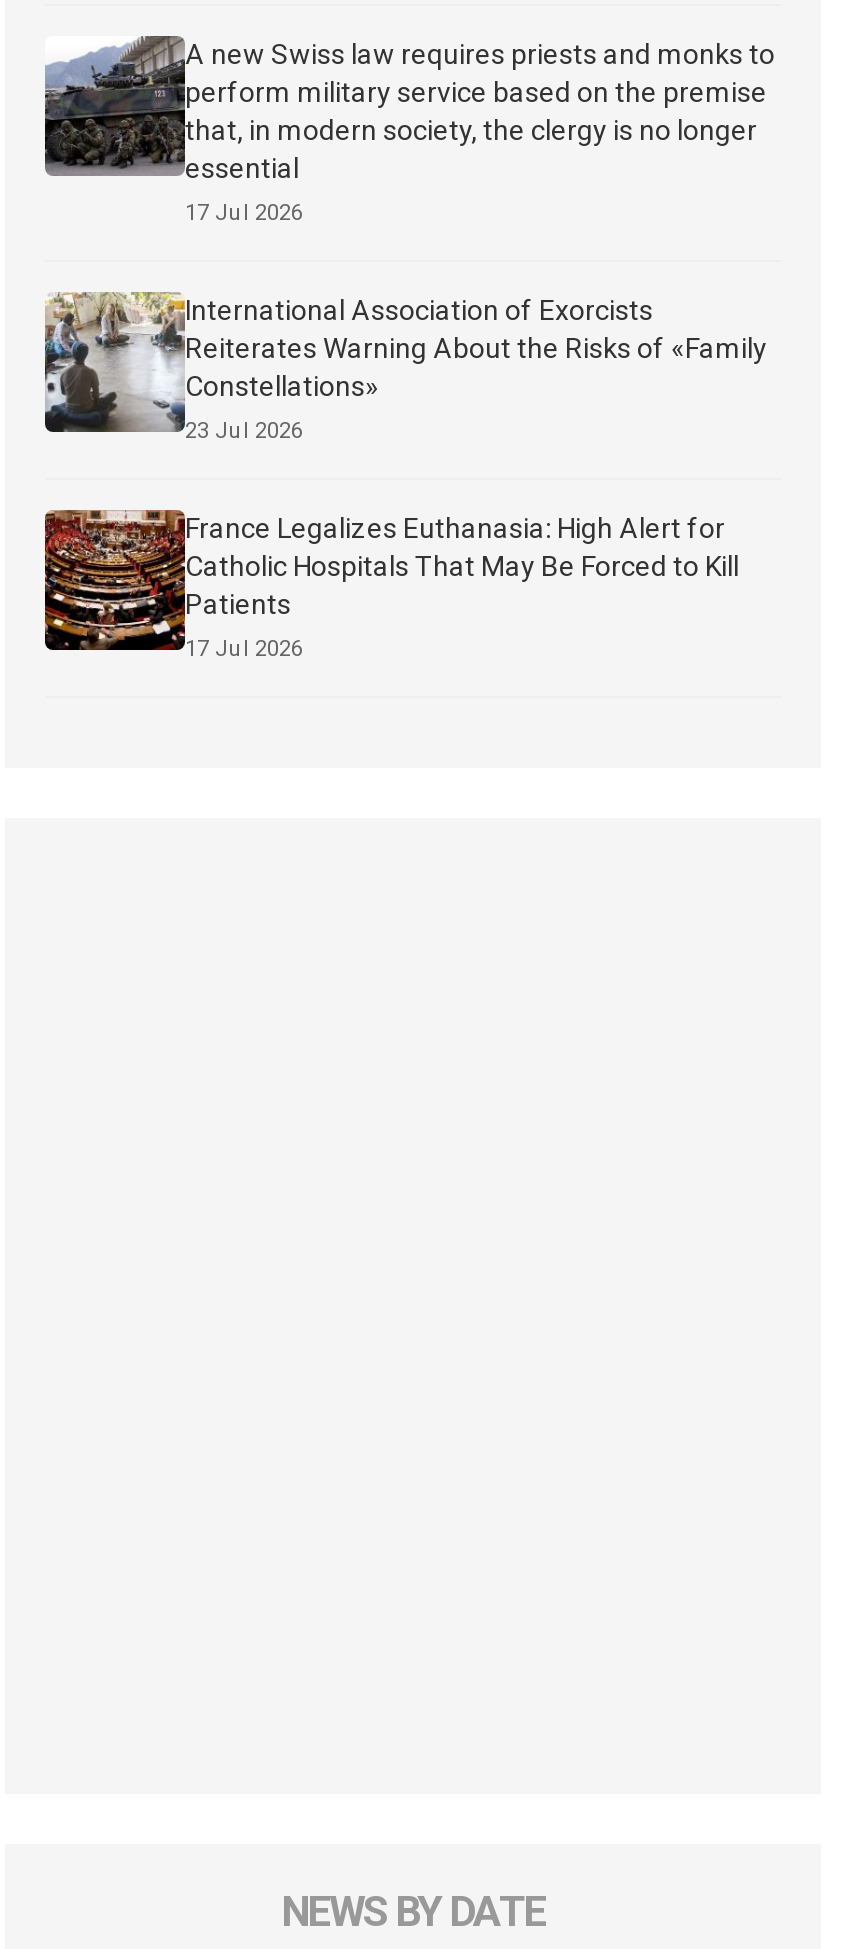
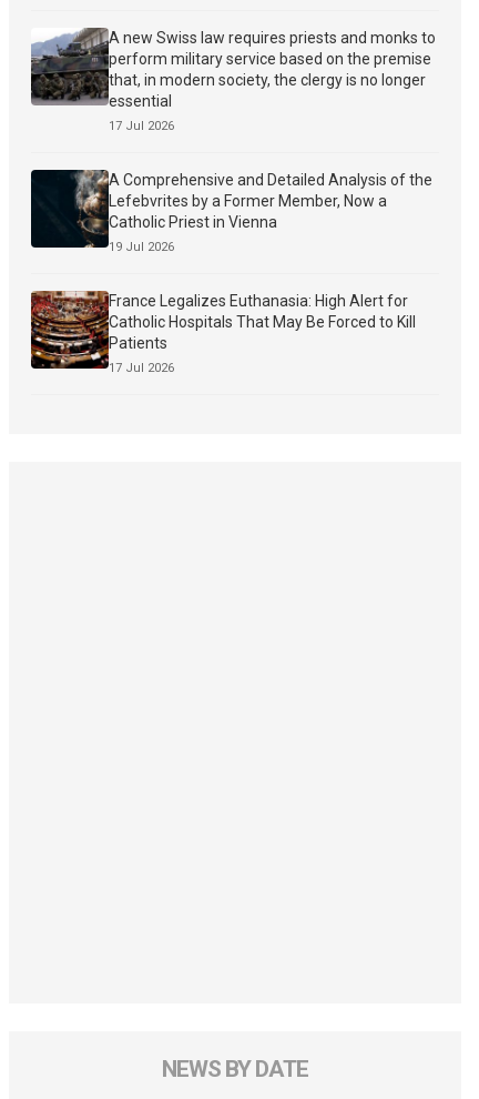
[43,290,767,434] [image] | International Association of Exorcists | Reiterates Warning About the Risks of «Family | Constellations» -> [30,169,432,249] [image] | A Comprehensive and Detailed Analysis of the | Lefebvrites by a Former Member, Now a | Catholic Priest in Vienna
[185,419,303,445] 23 Jul 2026 -> [109,240,174,255] 19 Jul 2026

